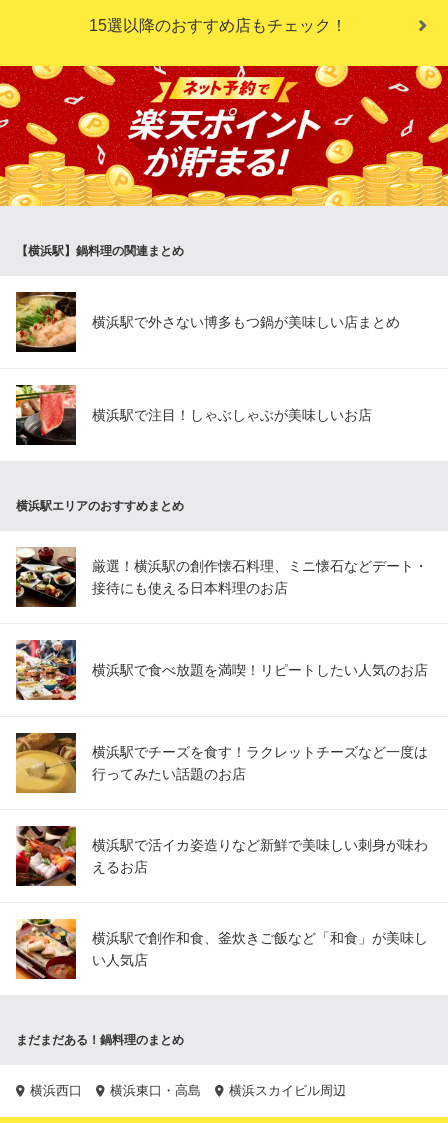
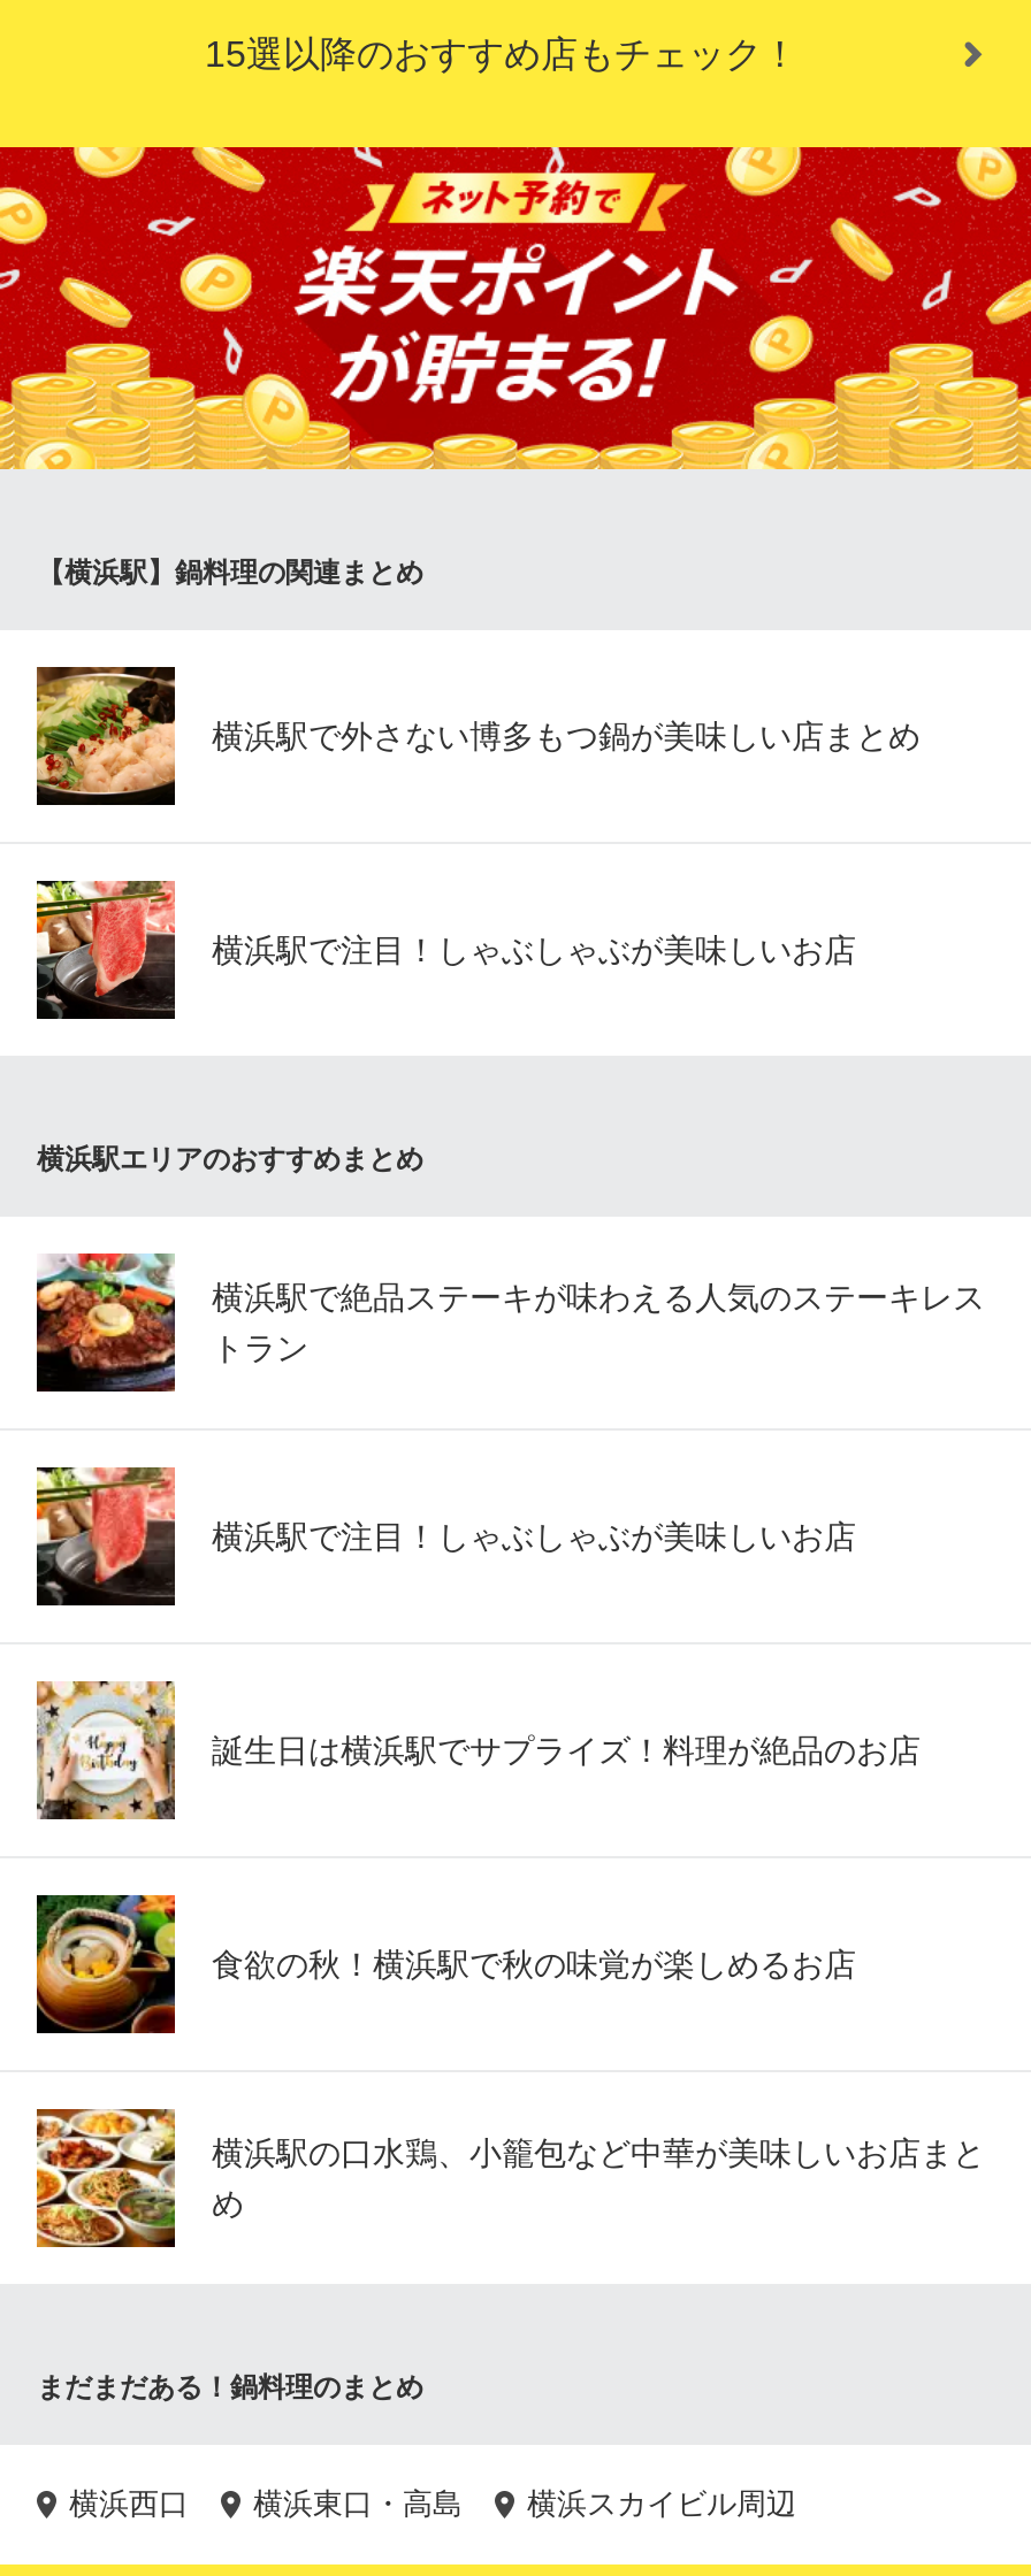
[15,546,428,608] [image] | 厳選！横浜駅の創作懐石料理、ミニ懐石などデート・ | 接待にも使える日本料理のお店 -> [37,1251,985,1394] [image] | 横浜駅で絶品ステーキが味わえる人気のステーキレス | トラン
[15,639,428,701] [image] | 横浜駅で食べ放題を満喫！リピートしたい人気のお店 -> [35,1465,856,1608] [image] | 横浜駅で注目！しゃぶしゃぶが美味しいお店
[15,732,428,794] [image] | 横浜駅でチーズを食す！ラクレットチーズなど一度は | 行ってみたい話題のお店 -> [35,1679,921,1822] [image] | 誕生日は横浜駅でサプライズ！料理が絶品のお店
[15,825,428,887] [image] | 横浜駅で活イカ姿造りなど新鮮で美味しい刺身が味わ | えるお店 -> [35,1893,856,2035] [image] | 食欲の秋！横浜駅で秋の味覚が楽しめるお店
[15,918,428,980] [image] | 横浜駅で創作和食、釜炊きご飯など「和食」が美味し | い人気店 -> [35,2107,985,2249] [image] | 横浜駅の口水鶏、小籠包など中華が美味しいお店まと | め

